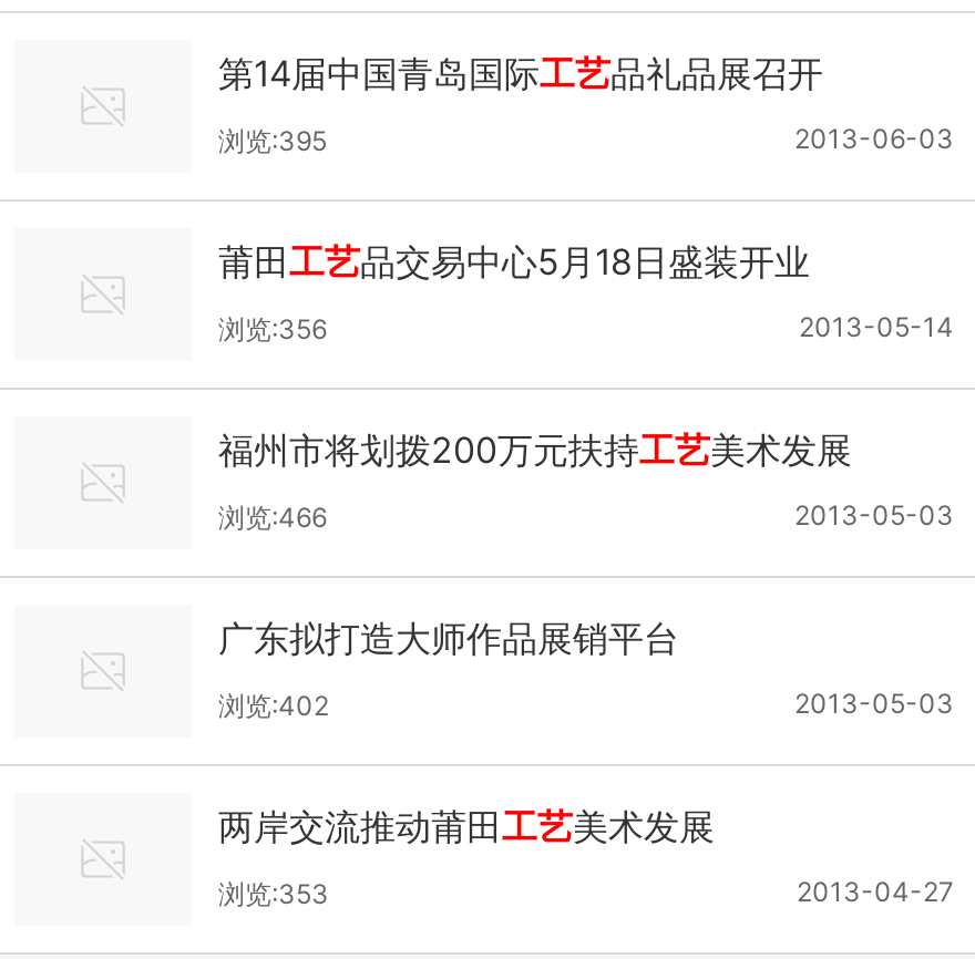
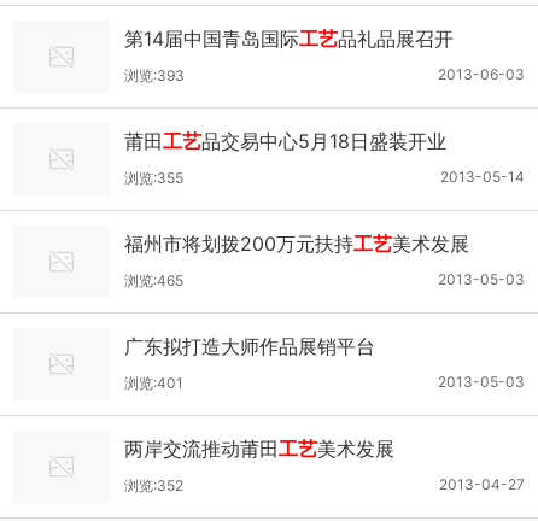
[218,124,327,157] 浏览:395 -> [124,66,185,84] 浏览:393
[218,312,327,346] 浏览:356 -> [124,169,183,187] 浏览:355
[218,501,327,534] 浏览:466 -> [124,271,183,289] 浏览:465
[218,689,329,722] 浏览:402 -> [124,374,183,392] 浏览:401
[218,877,329,910] 浏览:353 -> [124,476,183,494] 浏览:352

